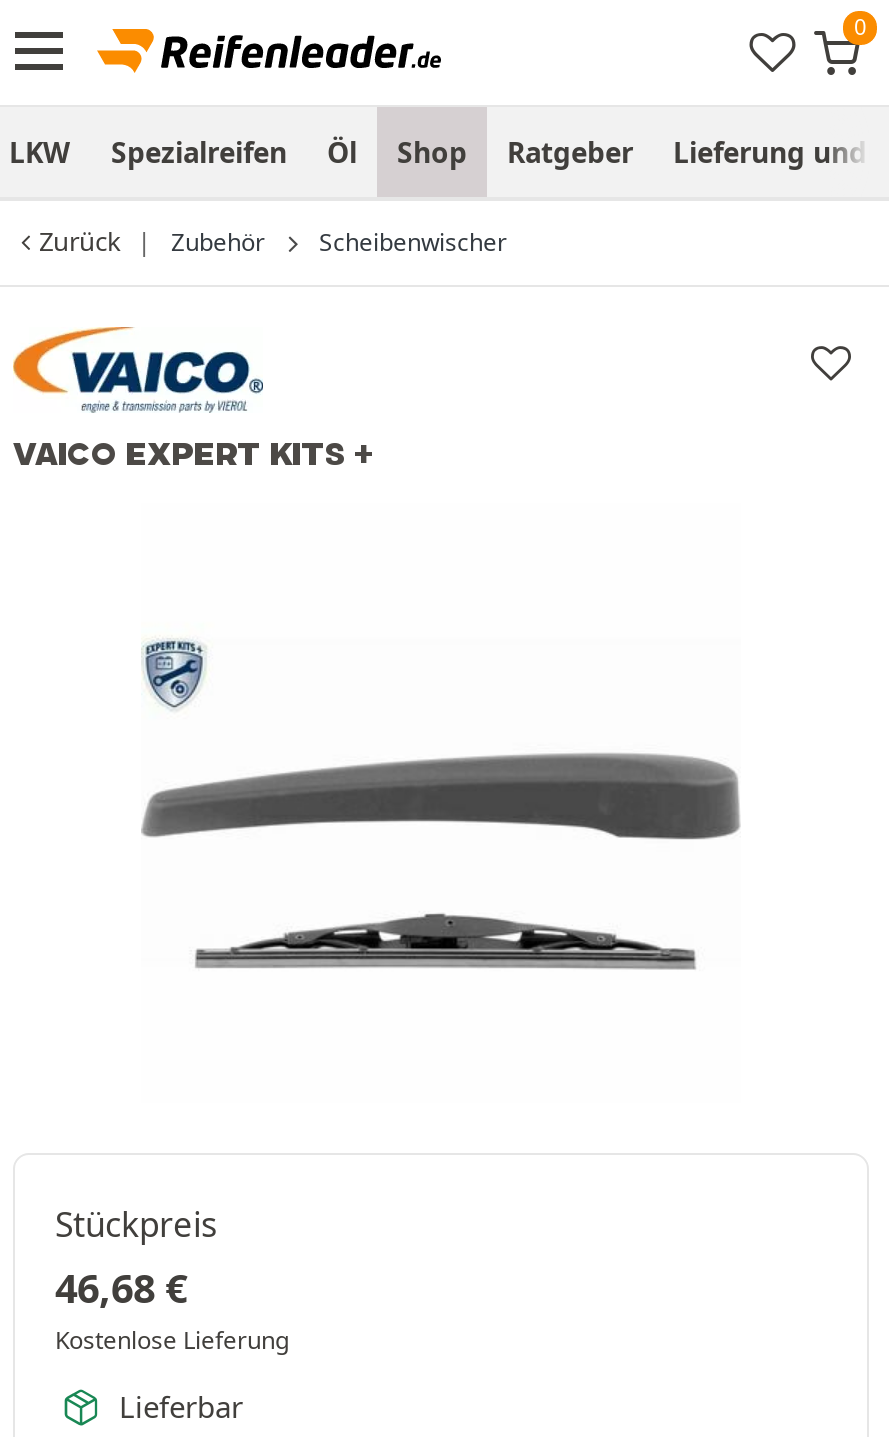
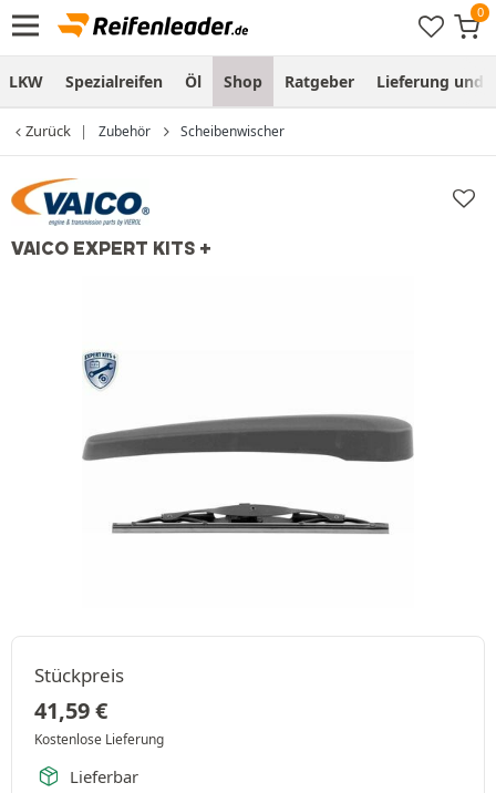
[55,1261,187,1315] 46,68 € -> [34,696,107,725] 41,59 €

